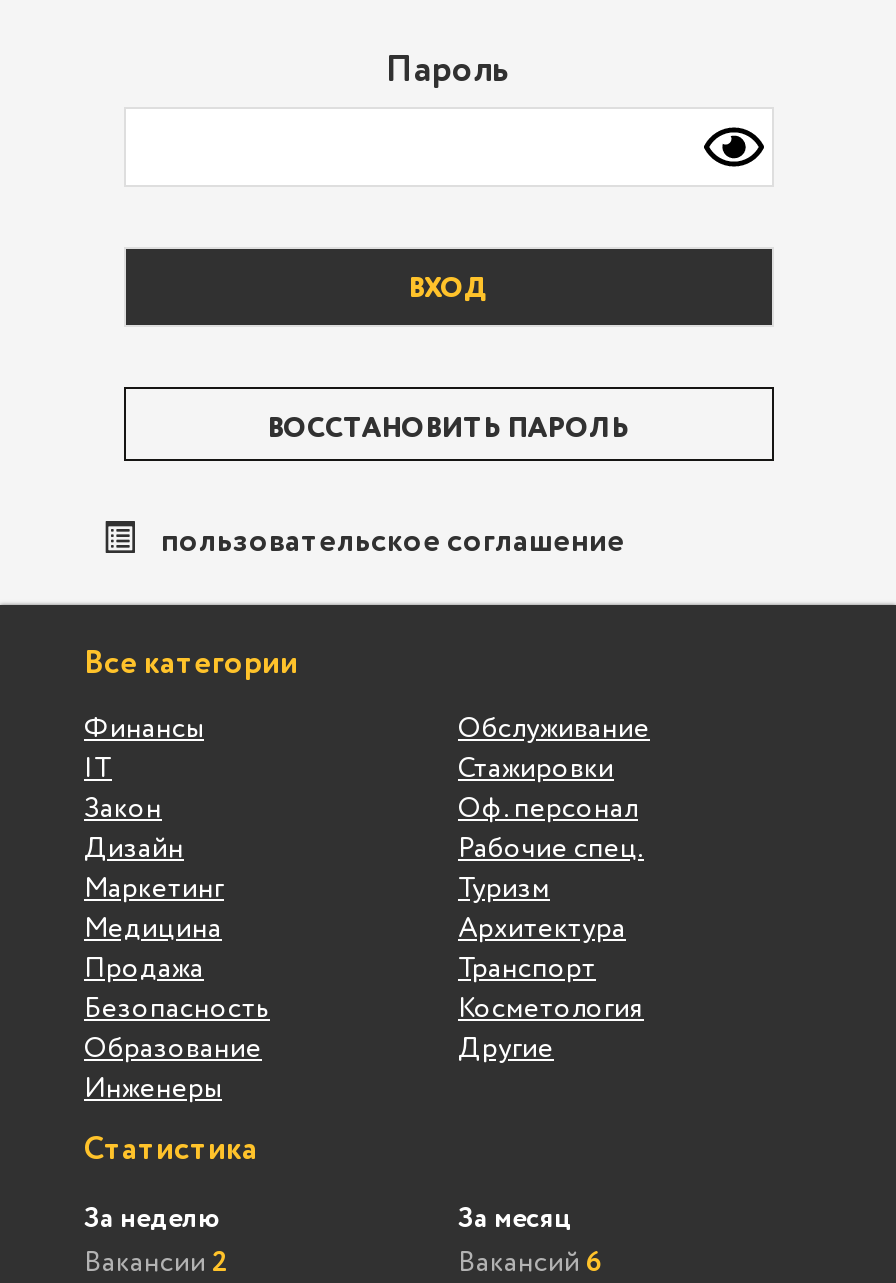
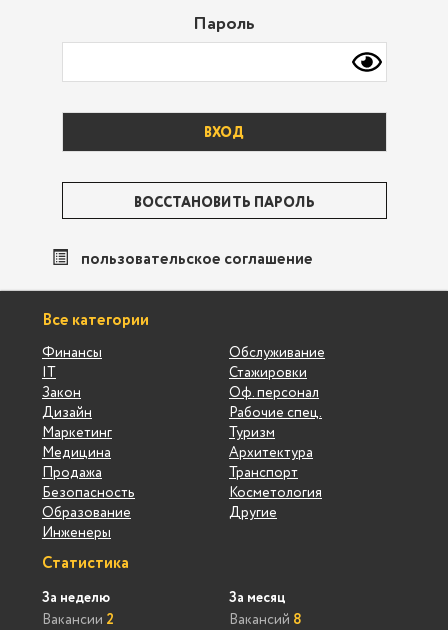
[458,1249,602,1277] Вакансий 6 -> [229,613,302,627] Вакансий 8

